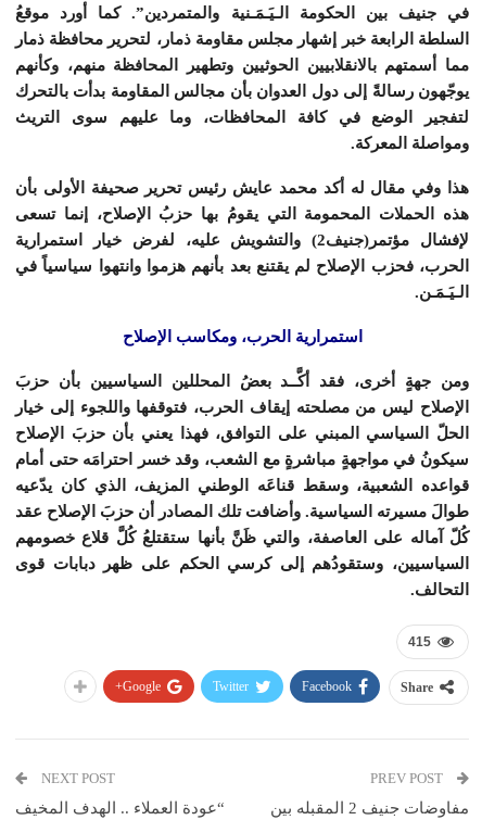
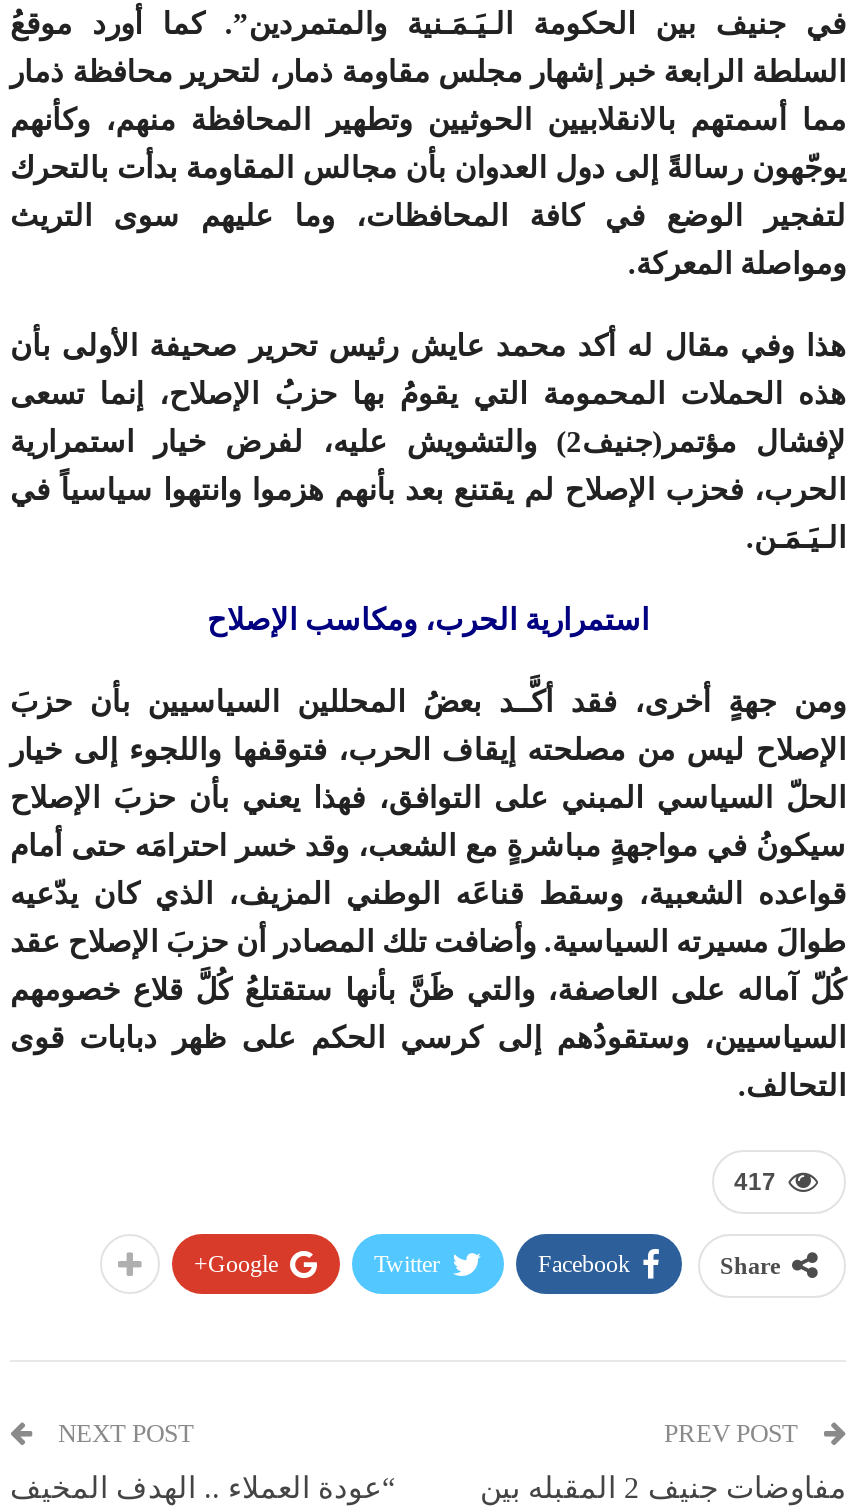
[408,634,431,649] 415 -> [734,1168,776,1196] 417

